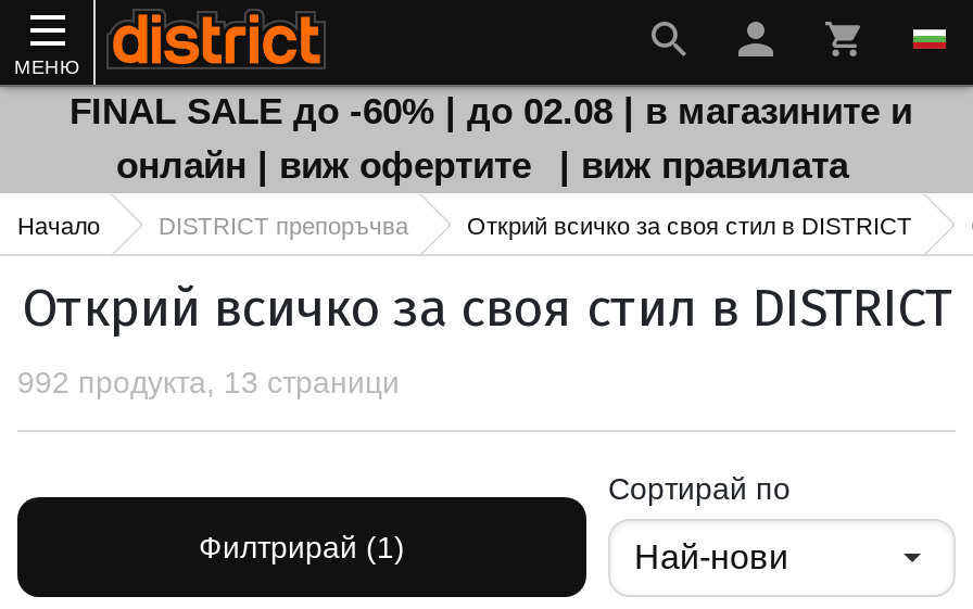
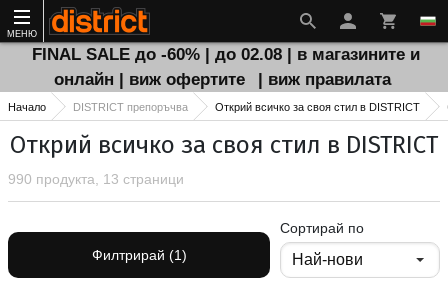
[17,365,400,399] 992 продукта, 13 страници -> [8,171,184,187] 990 продукта, 13 страници

